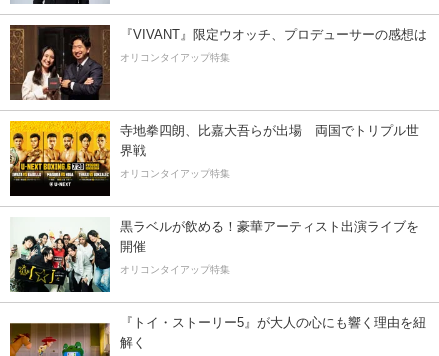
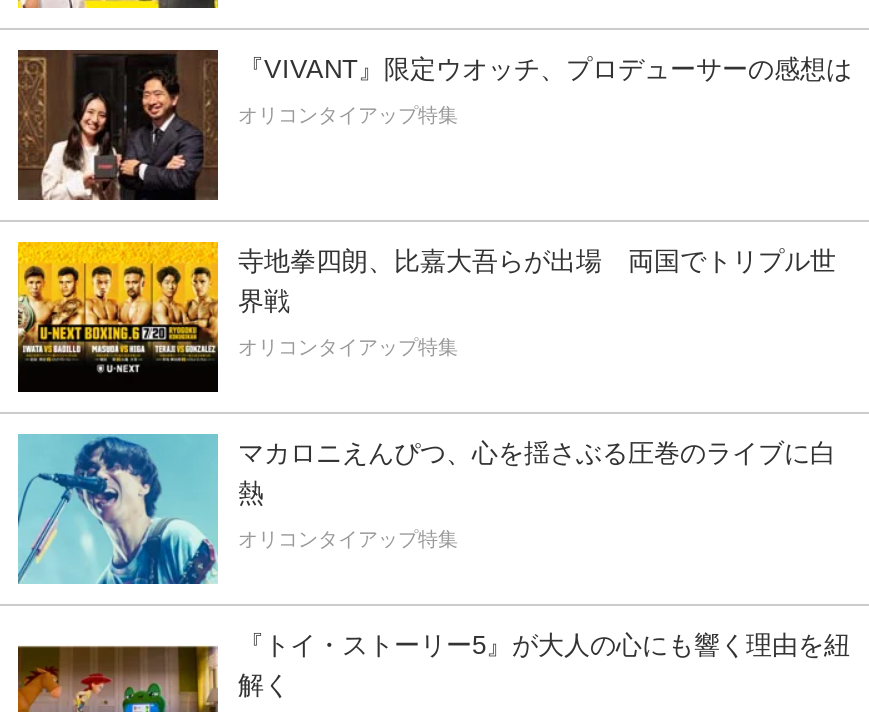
[9,217,419,293] [image] | 黒ラベルが飲める！豪華アーティスト出演ライブを | 開催 -> [16,432,836,586] [image] | マカロニえんぴつ、心を揺さぶる圧巻のライブに白 | 熱

